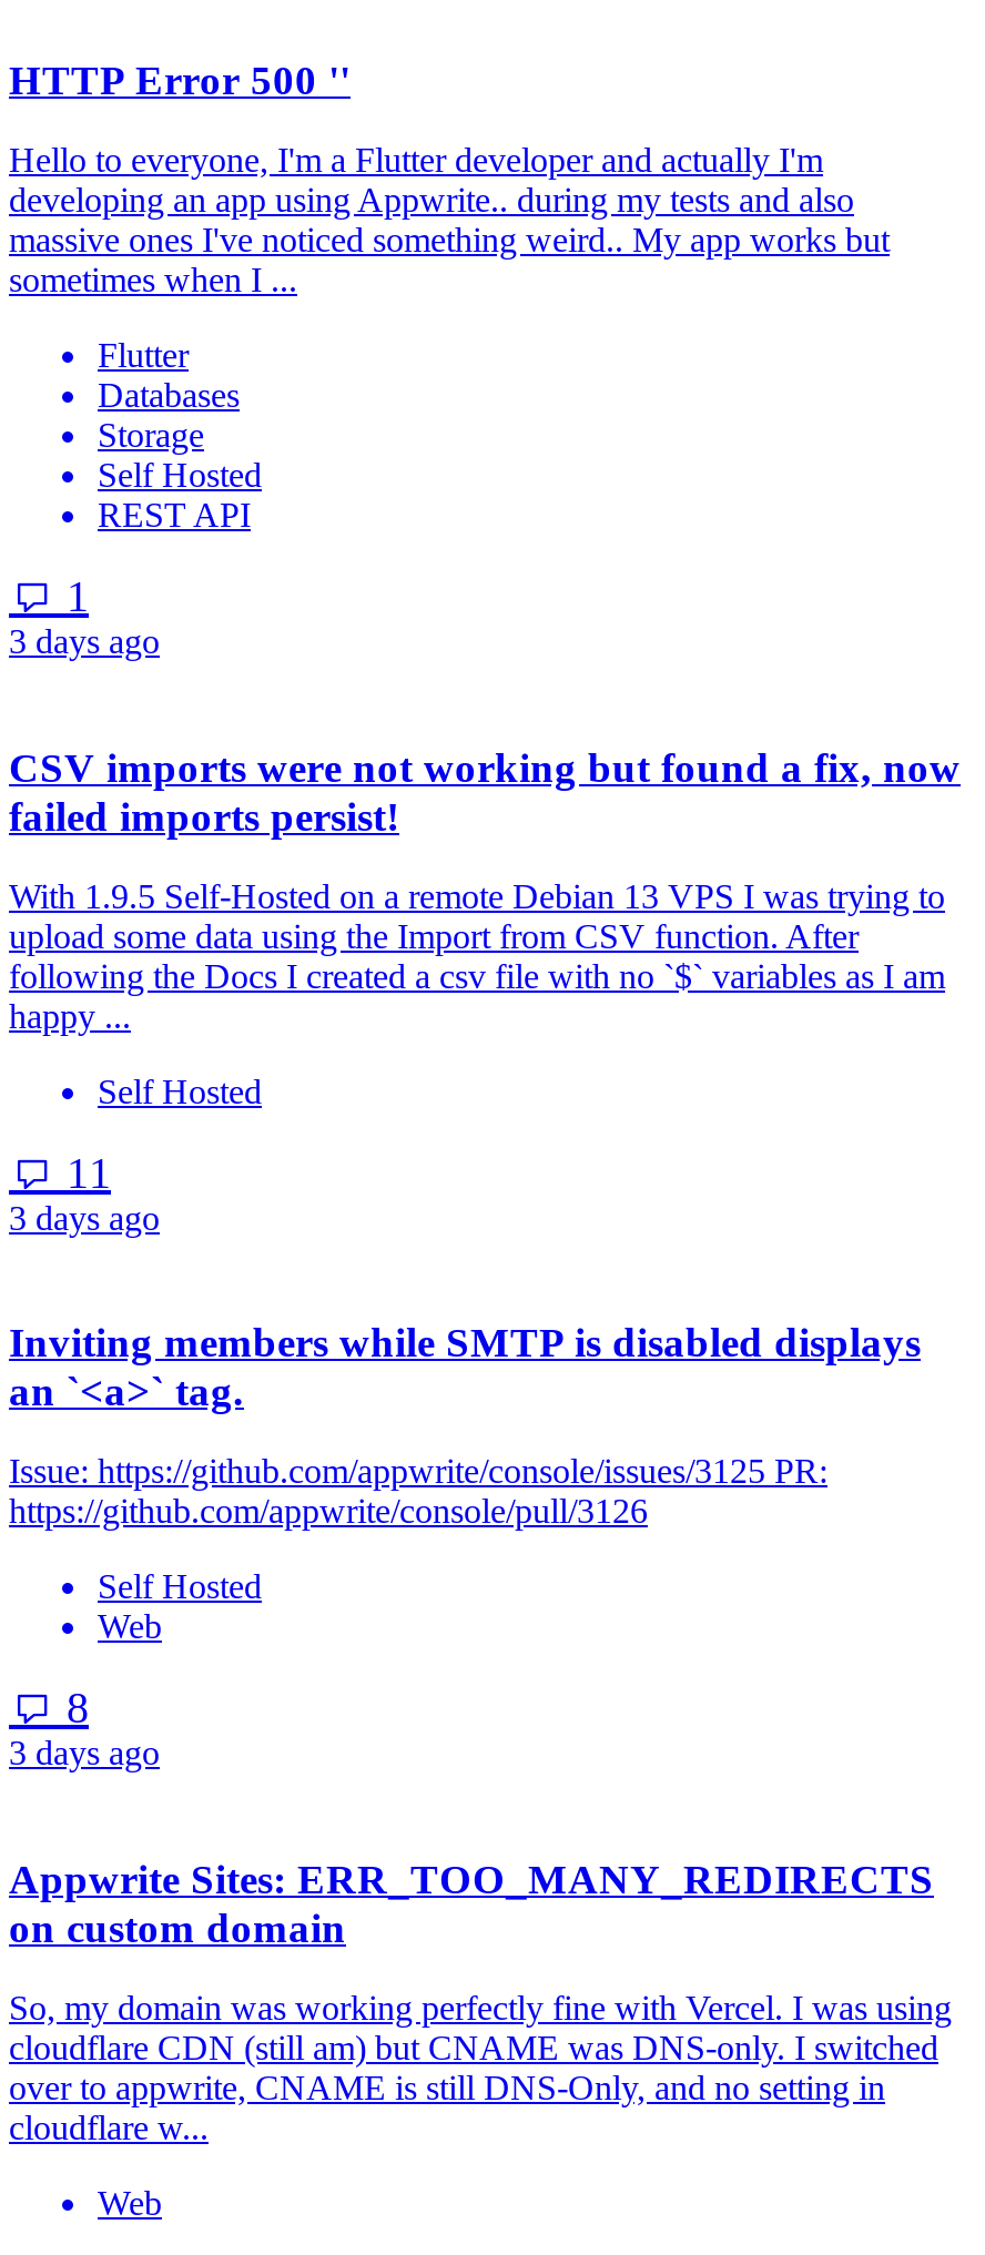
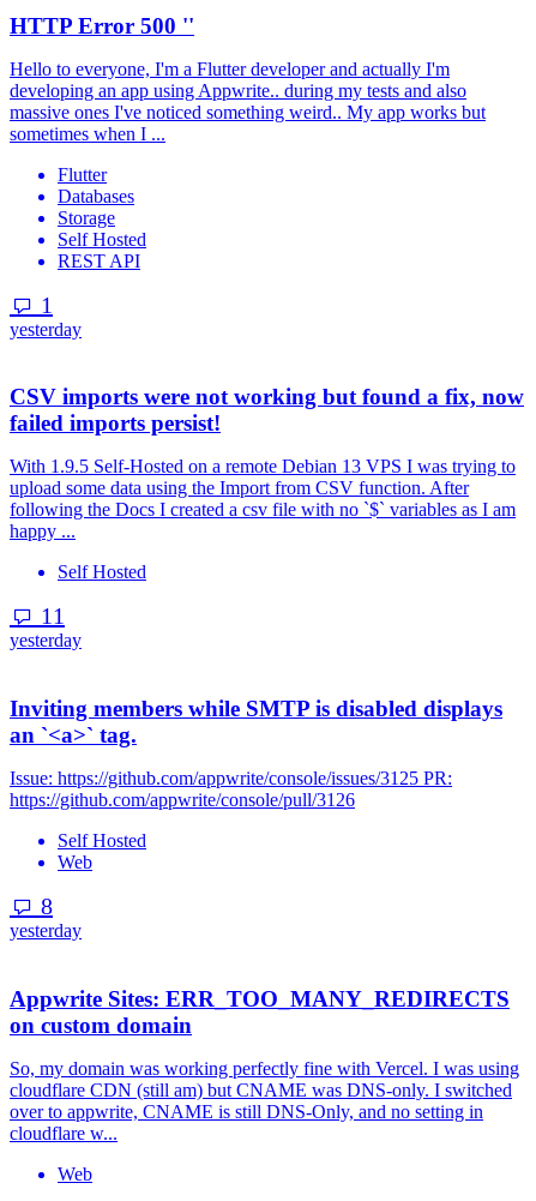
[9,622,160,659] 3 days ago -> [10,319,82,339] yesterday
[9,1198,160,1235] 3 days ago -> [10,630,82,651] yesterday
[9,1734,160,1772] 3 days ago -> [10,920,82,941] yesterday

